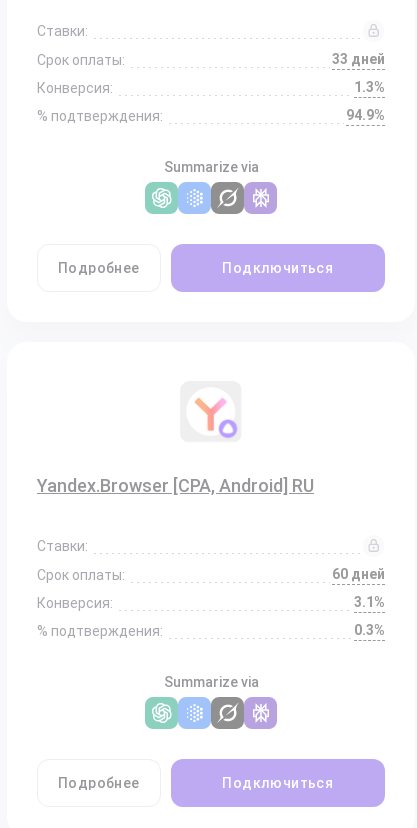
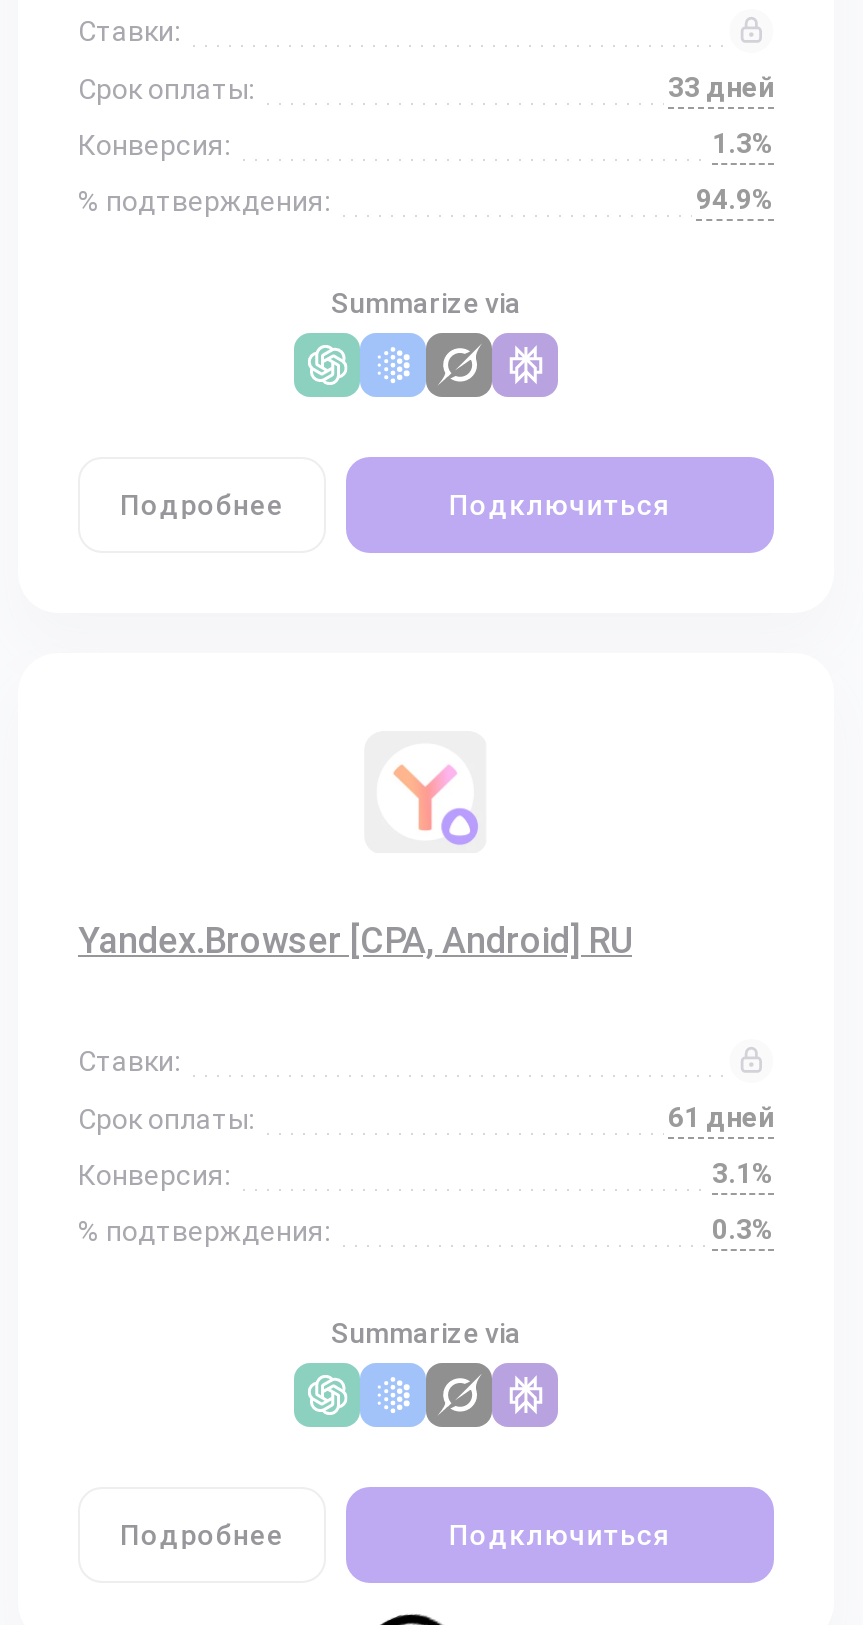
[332,566,385,582] 60 дней -> [668,1101,774,1133] 61 дней

